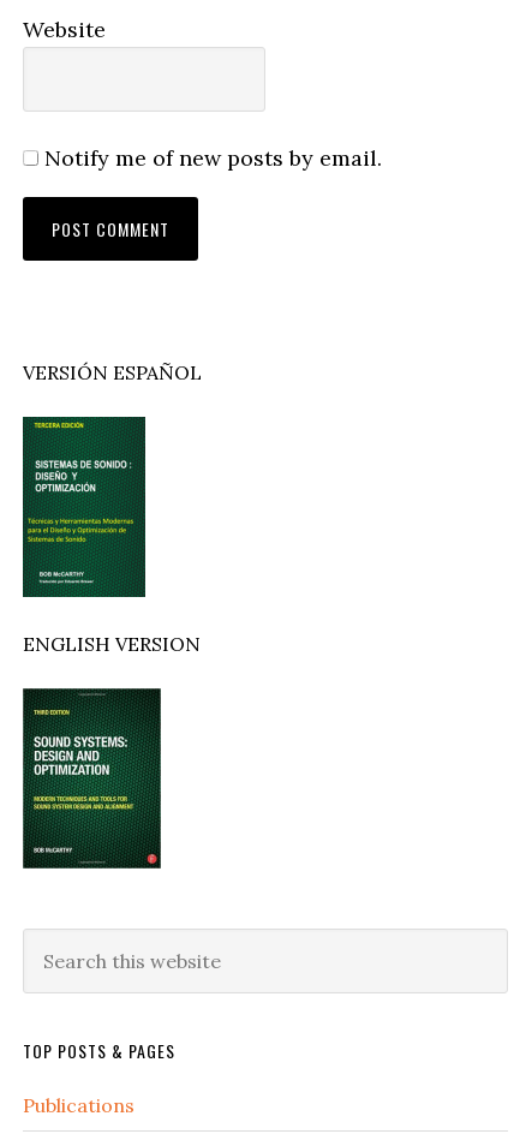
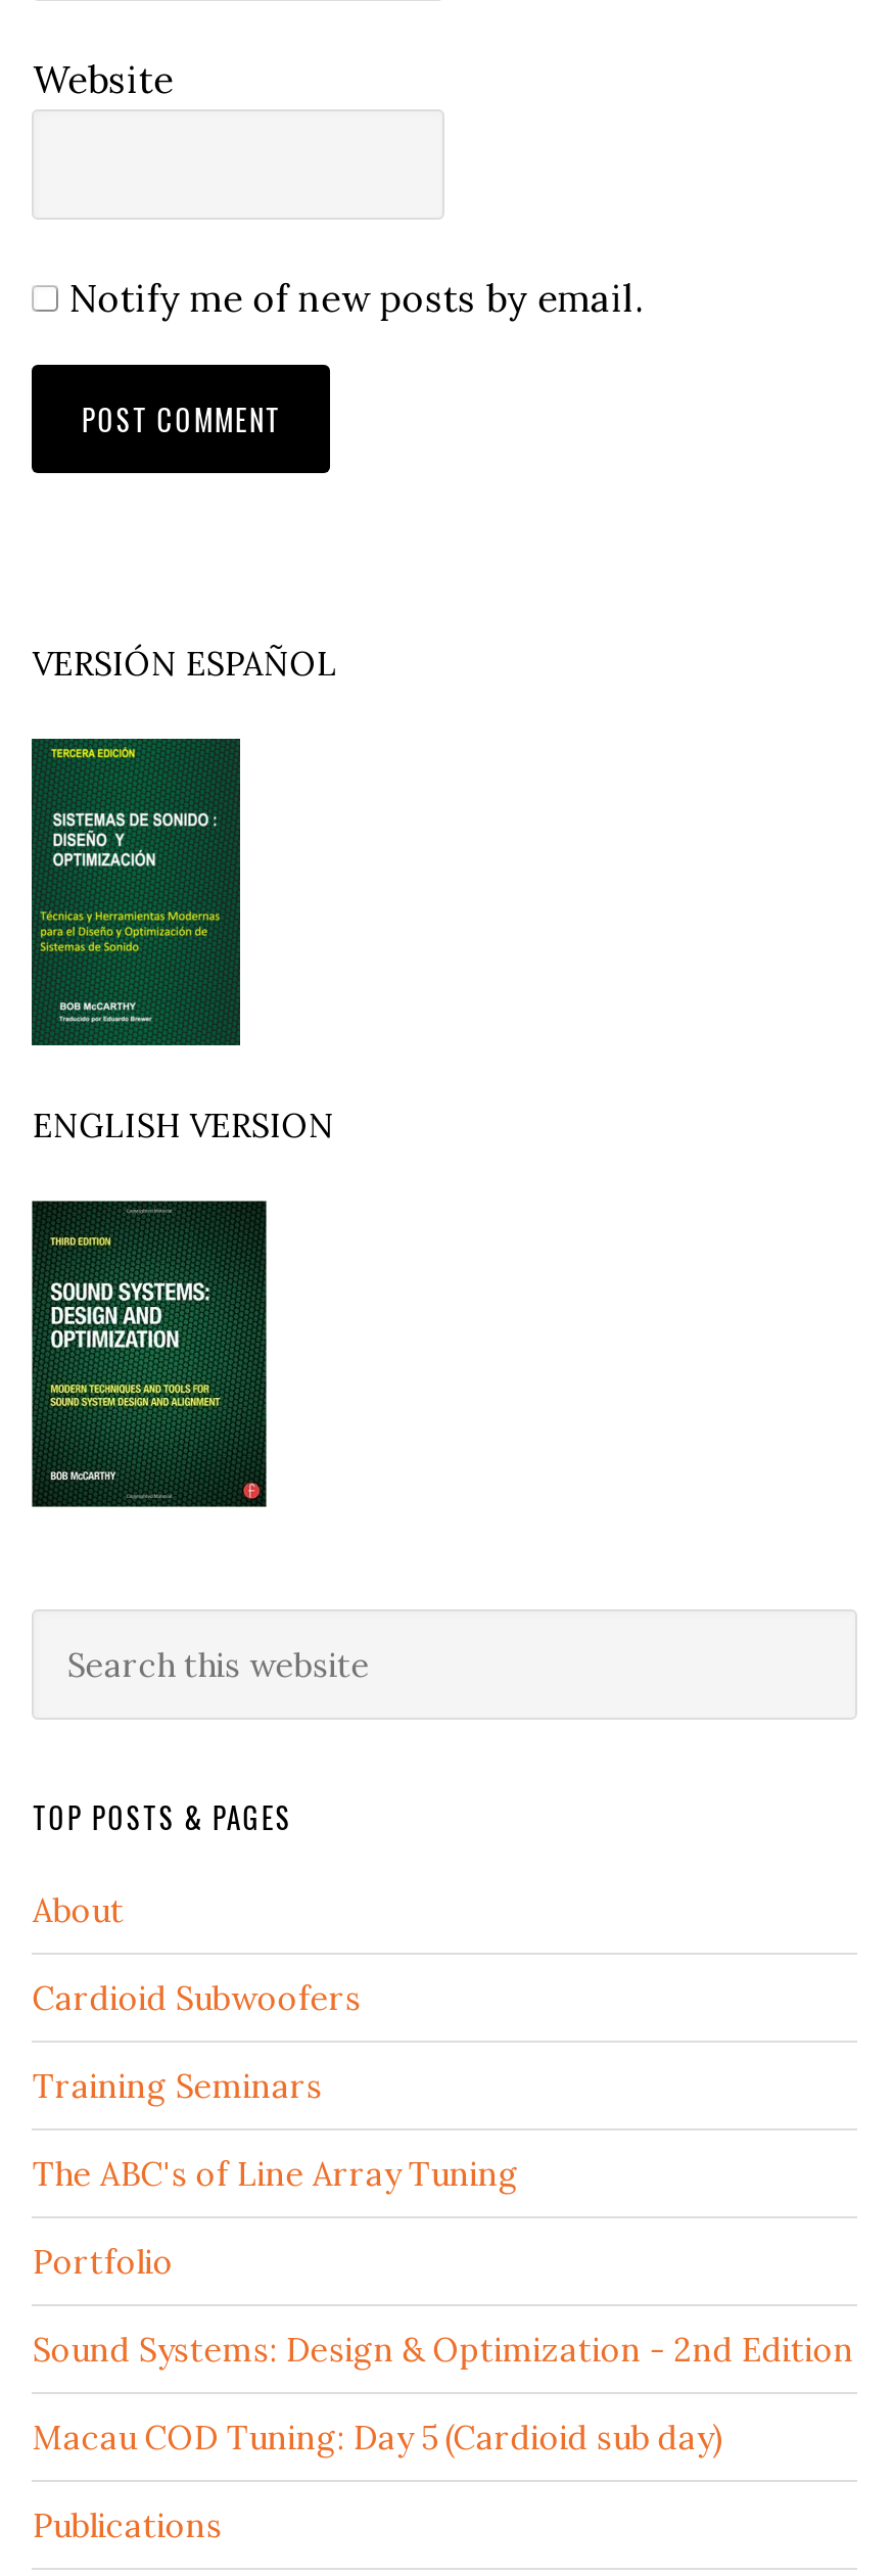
none -> [32,1888,854,2456] About | Cardioid Subwoofers | Training Seminars | The ABC's of Line Array Tuning | Portfolio | Sound Systems: Design & Optimization - 2nd Edition | Macau COD Tuning: Day 5 (Cardioid sub day)

